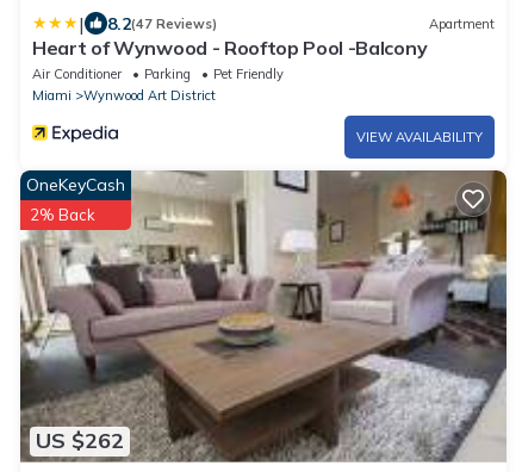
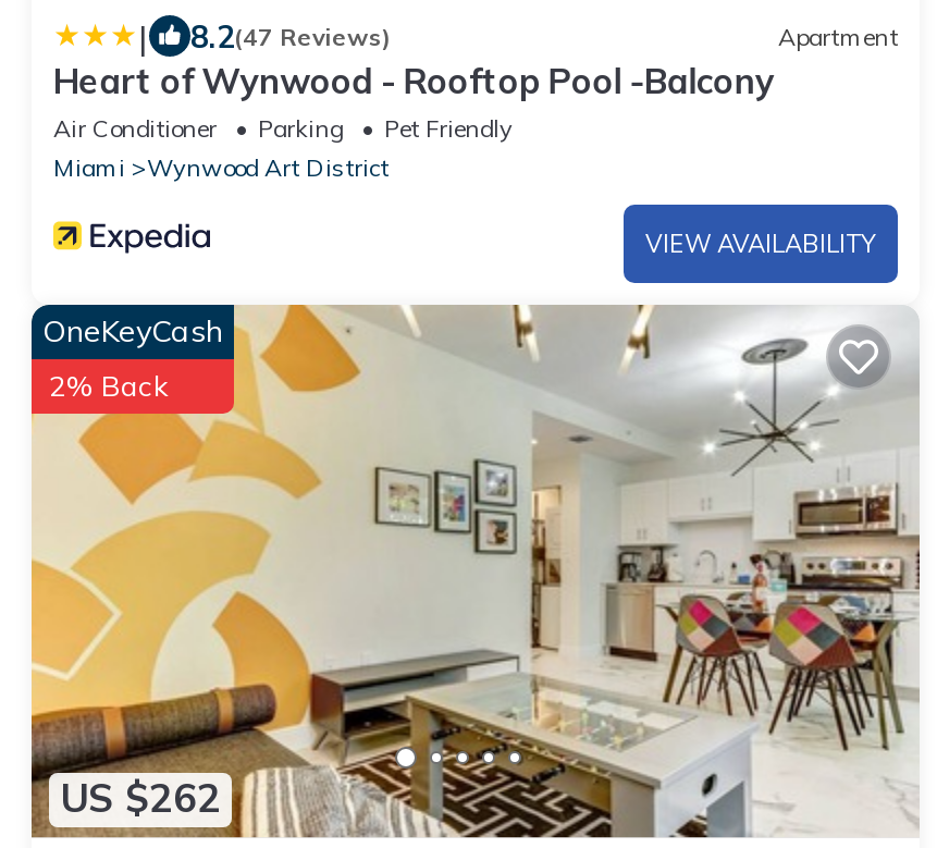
[19,169,508,462] [image] -> [29,303,920,838] [image]

